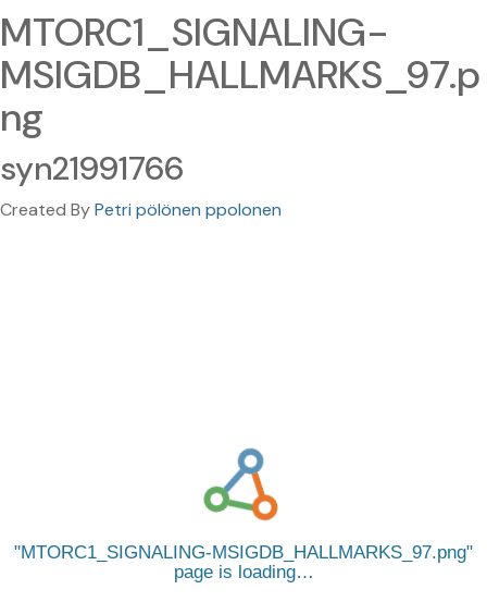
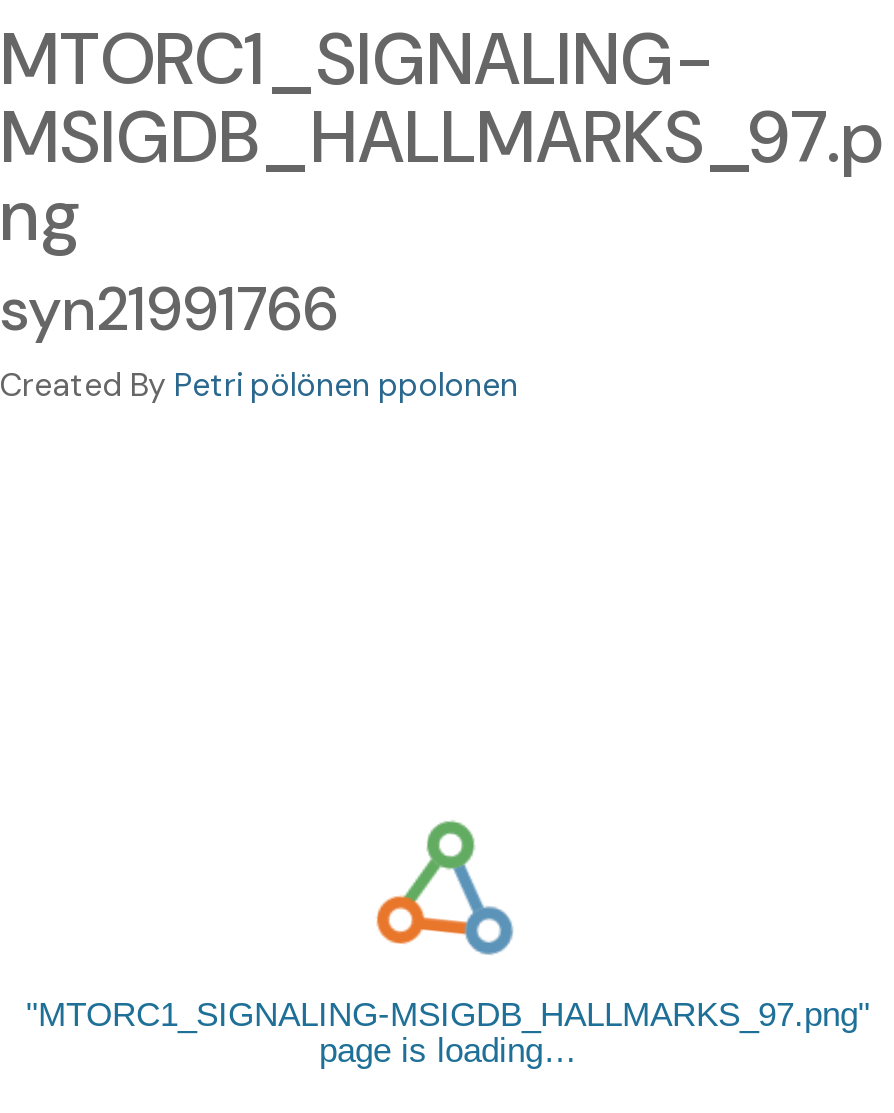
[202,446,279,521] [image] -> [374,818,516,956] [image]

